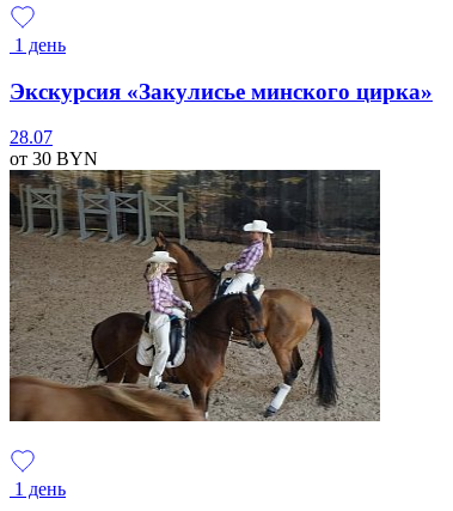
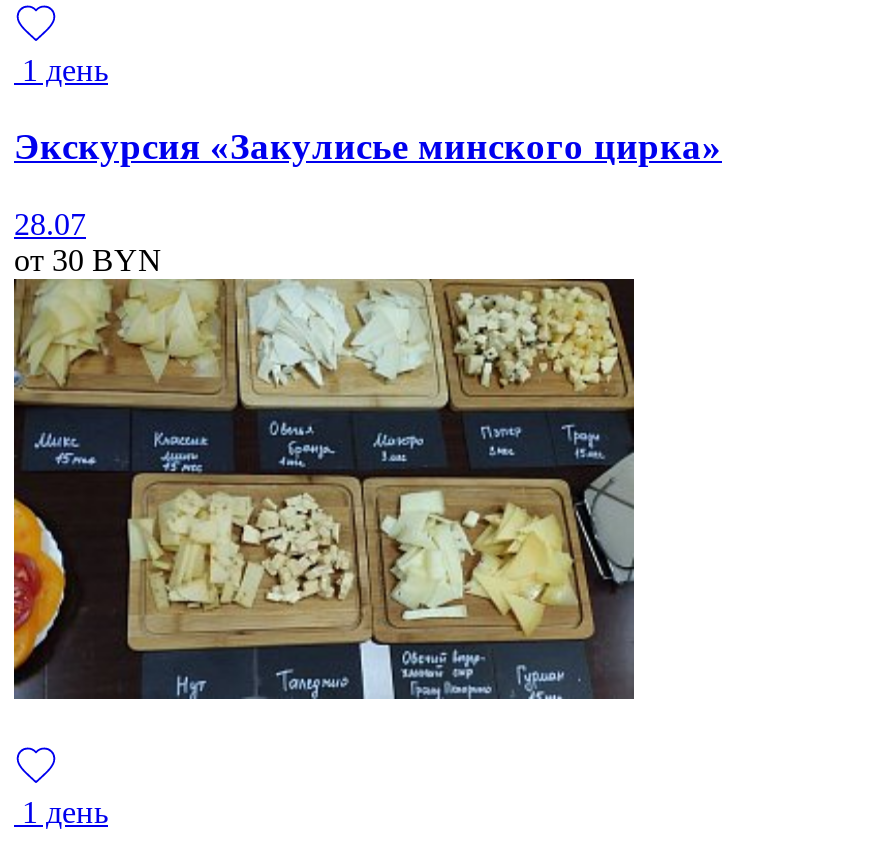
[8,169,381,422] [image] -> [12,276,636,702] [image]

